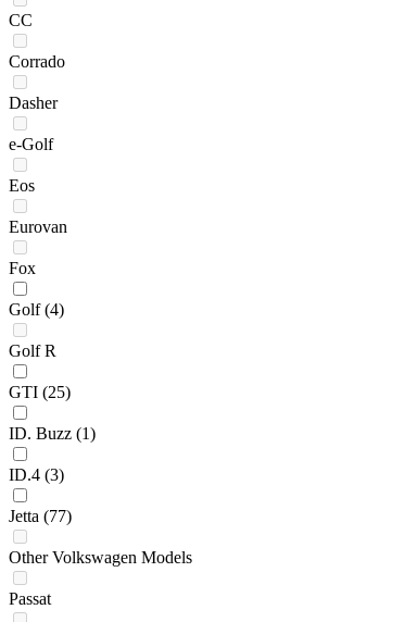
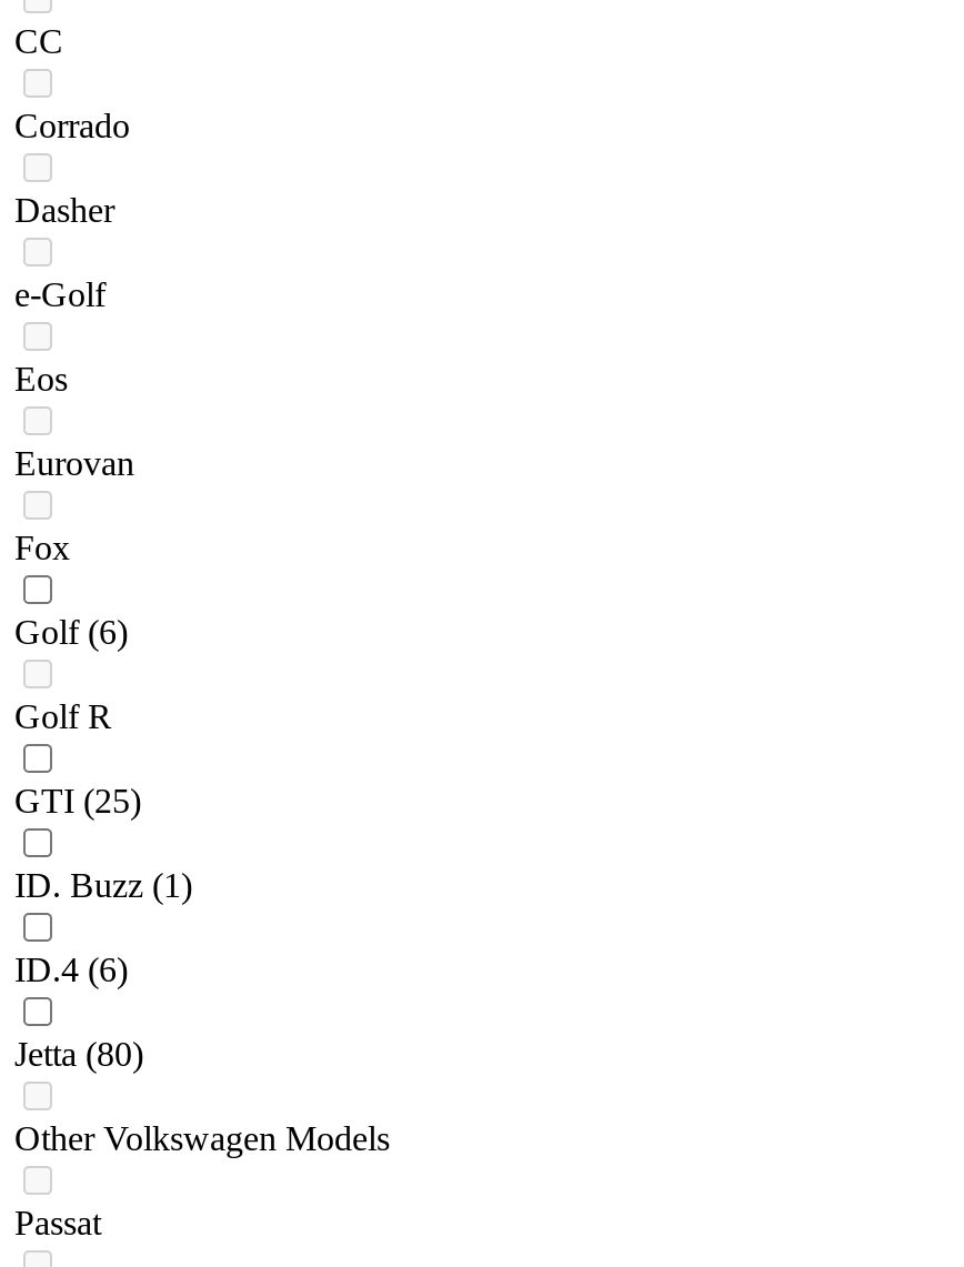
[9,301,64,319] Golf (4) -> [14,614,128,652] Golf (6)
[9,466,64,484] ID.4 (3) -> [14,951,128,989] ID.4 (6)
[9,507,72,526] Jetta (77) -> [14,1036,143,1074] Jetta (80)

